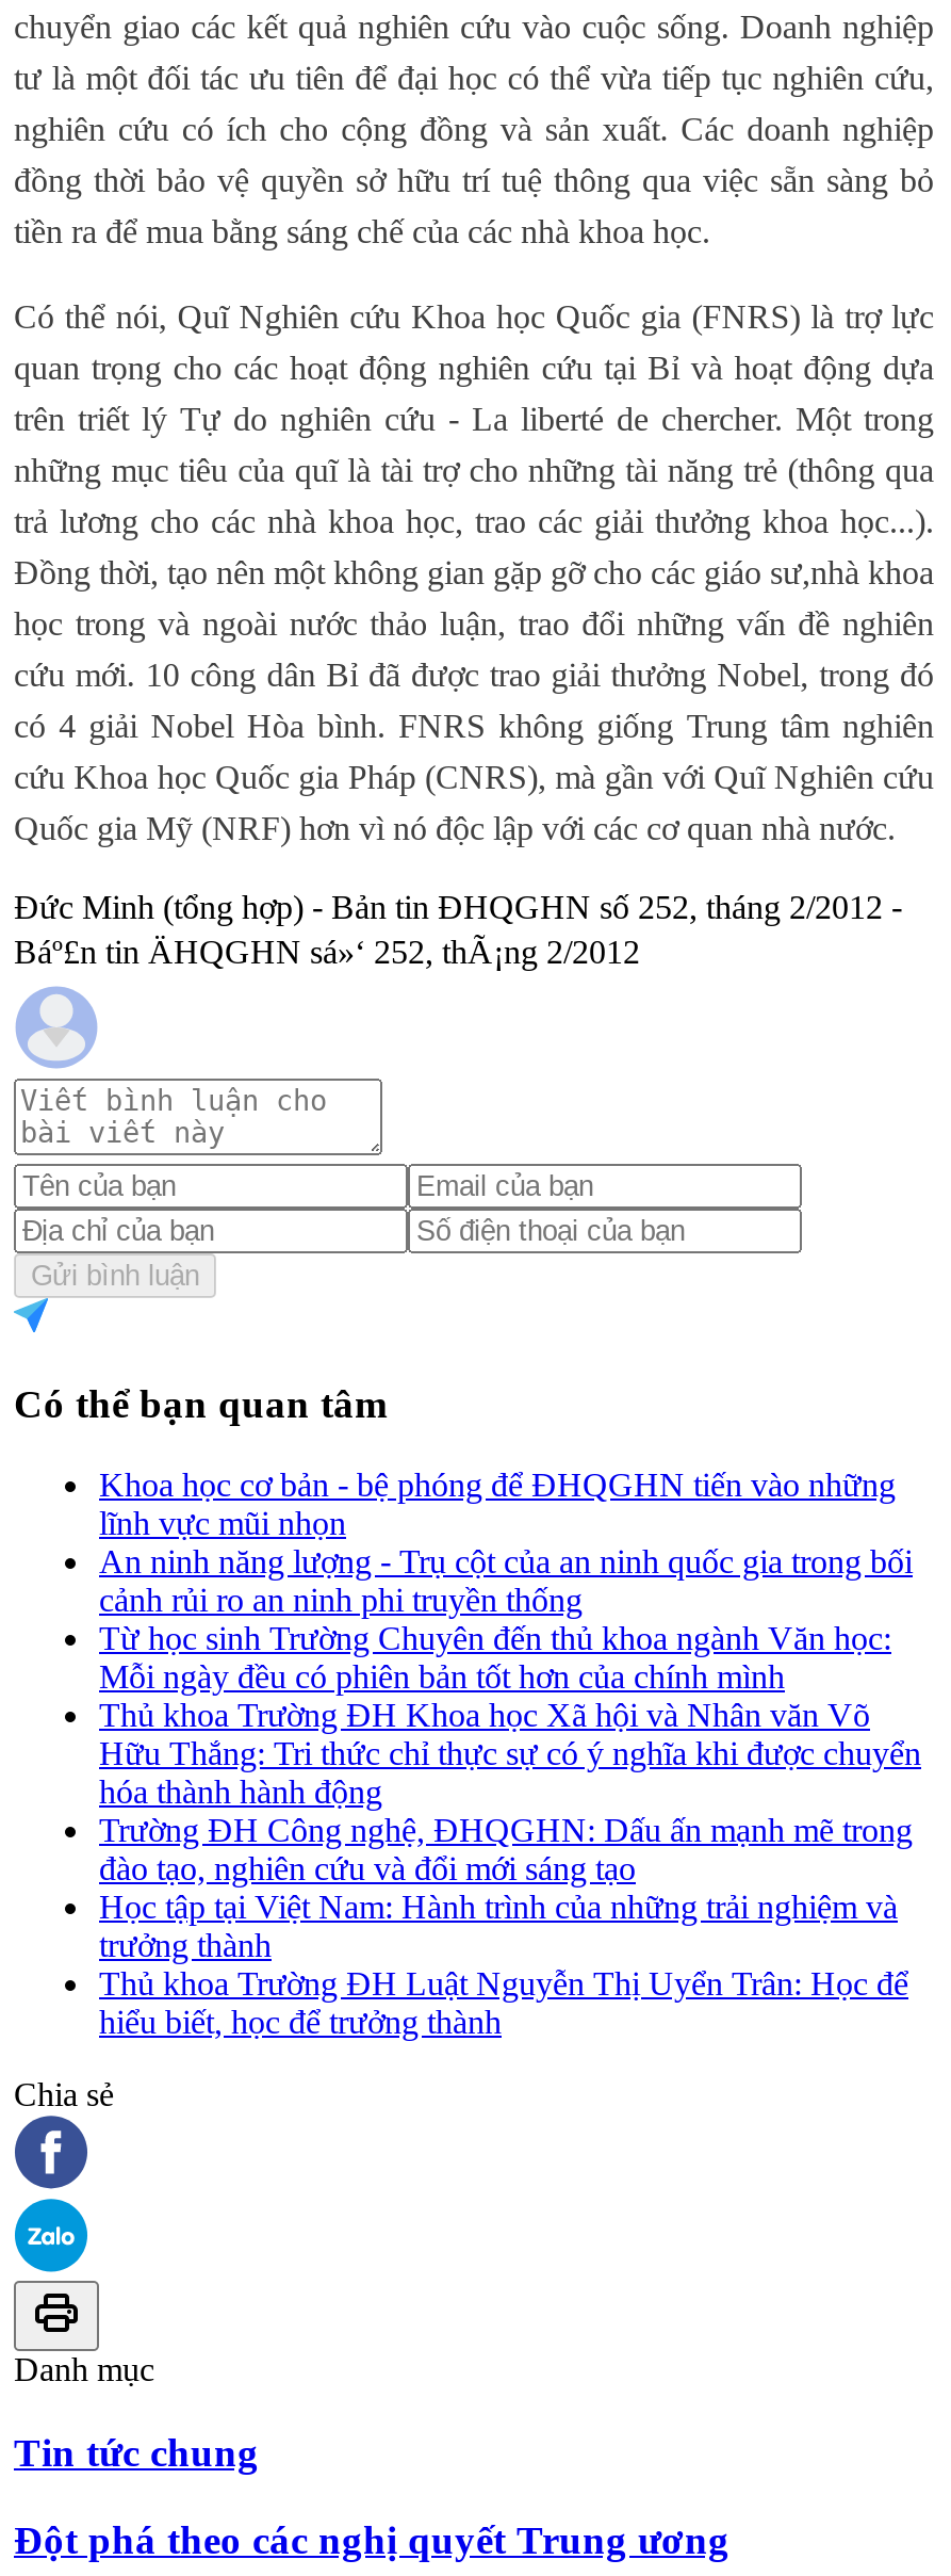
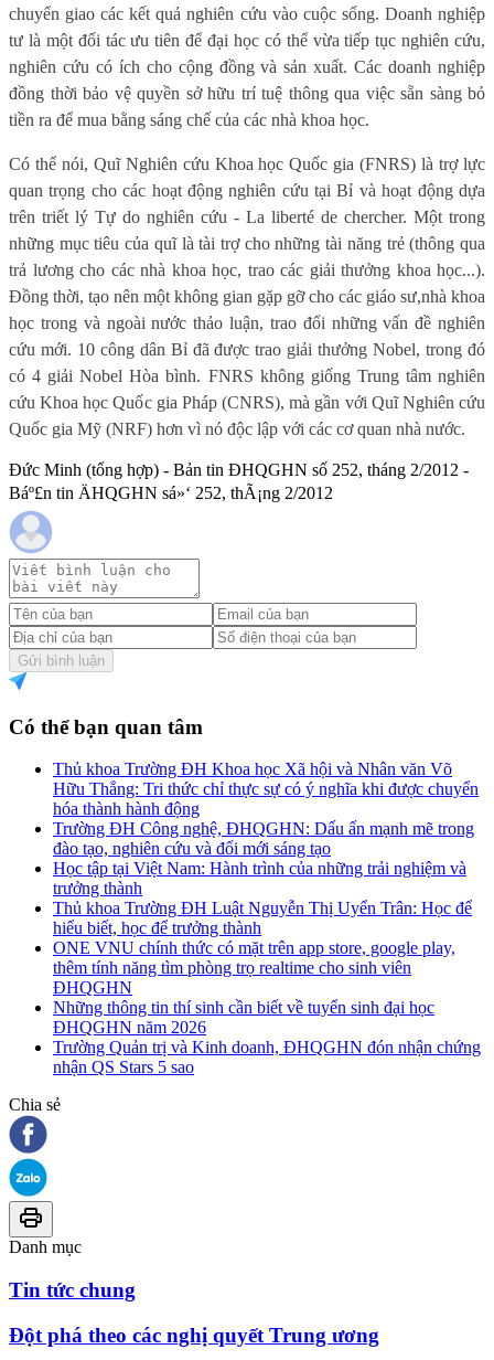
[99,1467,913,1695] Khoa học cơ bản - bệ phóng để ĐHQGHN tiến vào những | lĩnh vực mũi nhọn | An ninh năng lượng - Trụ cột của an ninh quốc gia trong bối | cảnh rủi ro an ninh phi truyền thống | Từ học sinh Trường Chuyên đến thủ khoa ngành Văn học: | Mỗi ngày đều có phiên bản tốt hơn của chính mình -> none
moved [99,1697,921,2040] -> [53,760,479,937]: Thủ khoa Trường ĐH Khoa học Xã hội và Nhân văn Võ | Hữu Thắng: Tri thức chỉ thực sự có ý nghĩa khi được chuyển | hóa thành hành động | ... | Thủ khoa Trường ĐH Luật Nguyễn Thị Uyển Trân: Học để | hiểu biết, học để trưởng thành
none -> [53,939,481,1077] ONE VNU chính thức có mặt trên app store, google play, | thêm tính năng tìm phòng trọ realtime cho sinh viên | ĐHQGHN | Những thông tin thí sinh cần biết về tuyển sinh đại học | ĐHQGHN năm 2026 | Trường Quản trị và Kinh doanh, ĐHQGHN đón nhận chứng | nhận QS Stars 5 sao

